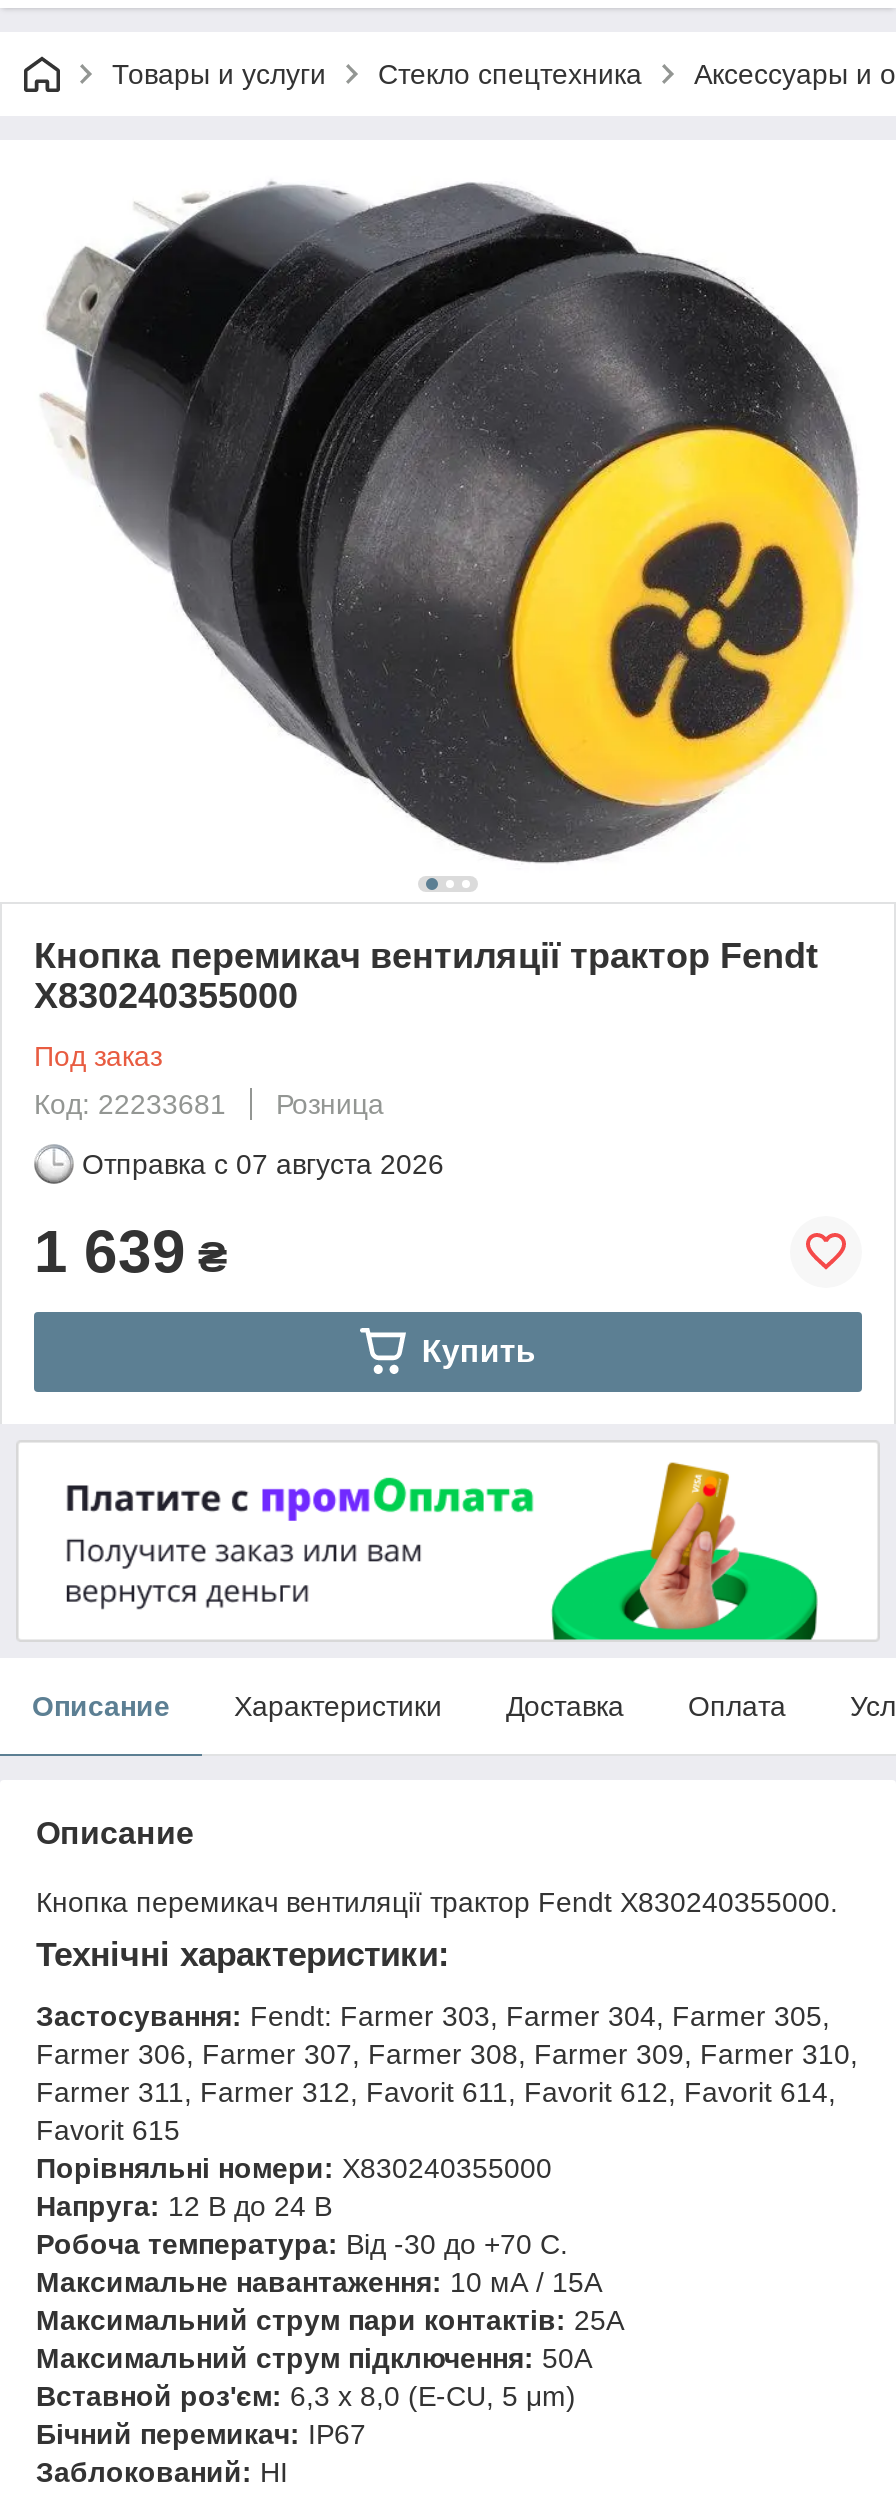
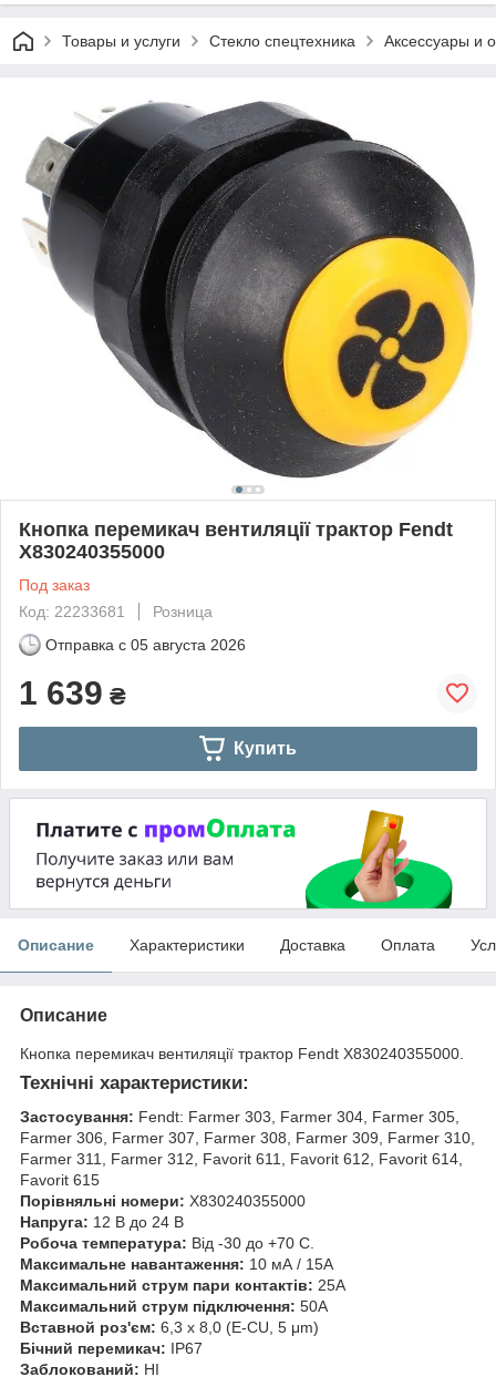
[82,1148,444,1180] Отправка с 07 августа 2026 -> [45,636,246,653] Отправка с 05 августа 2026

